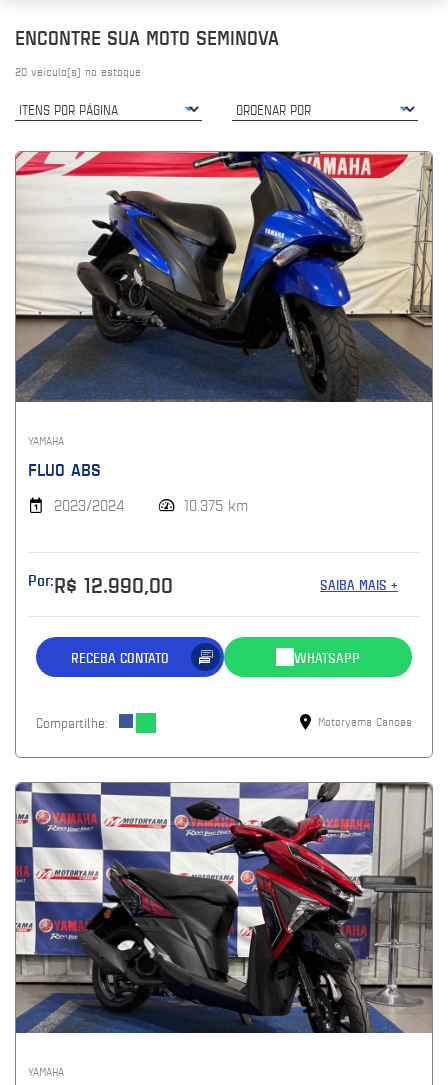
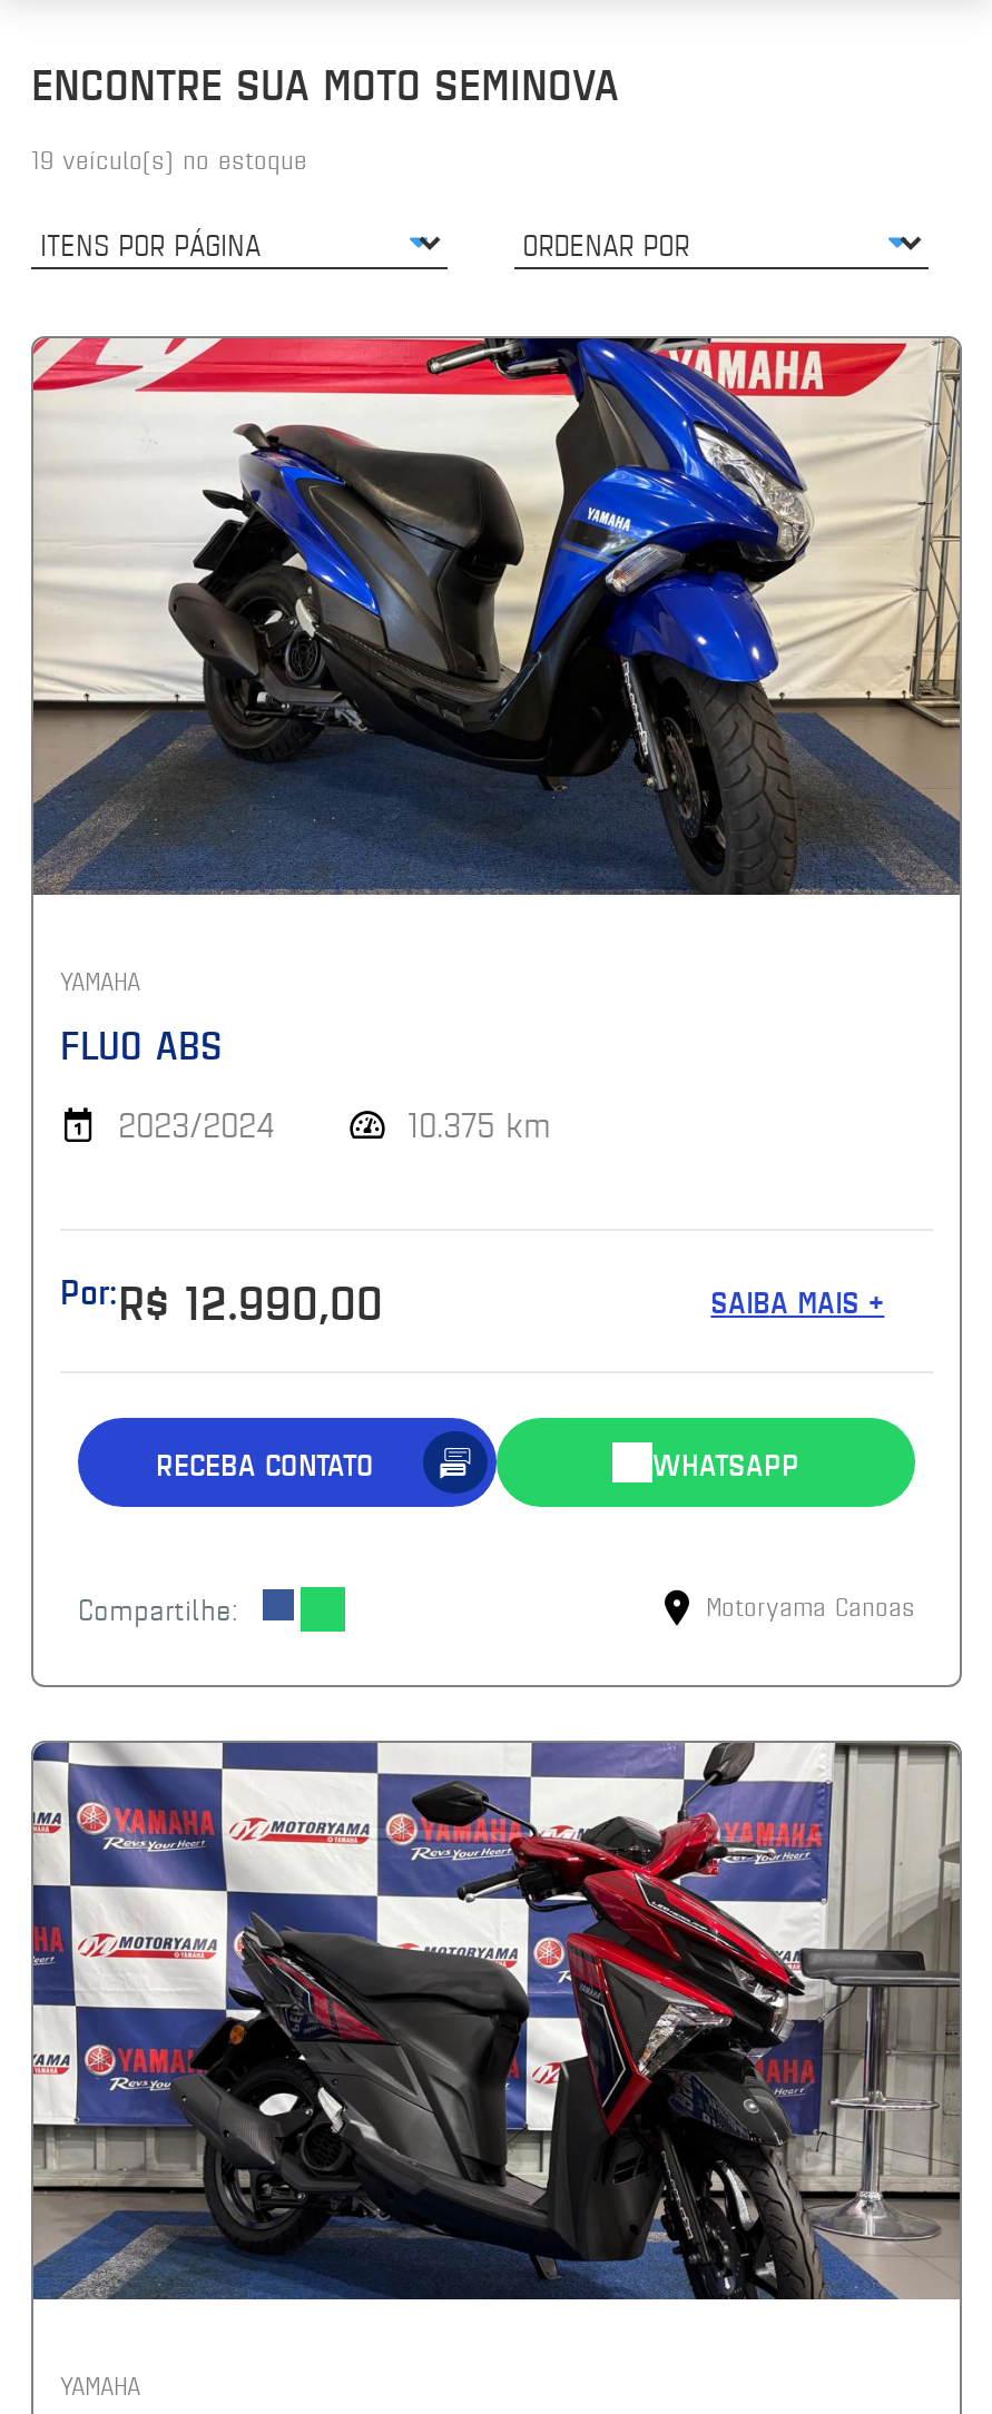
[15,64,141,79] 20 veículo(s) no estoque -> [31,142,307,176] 19 veículo(s) no estoque

